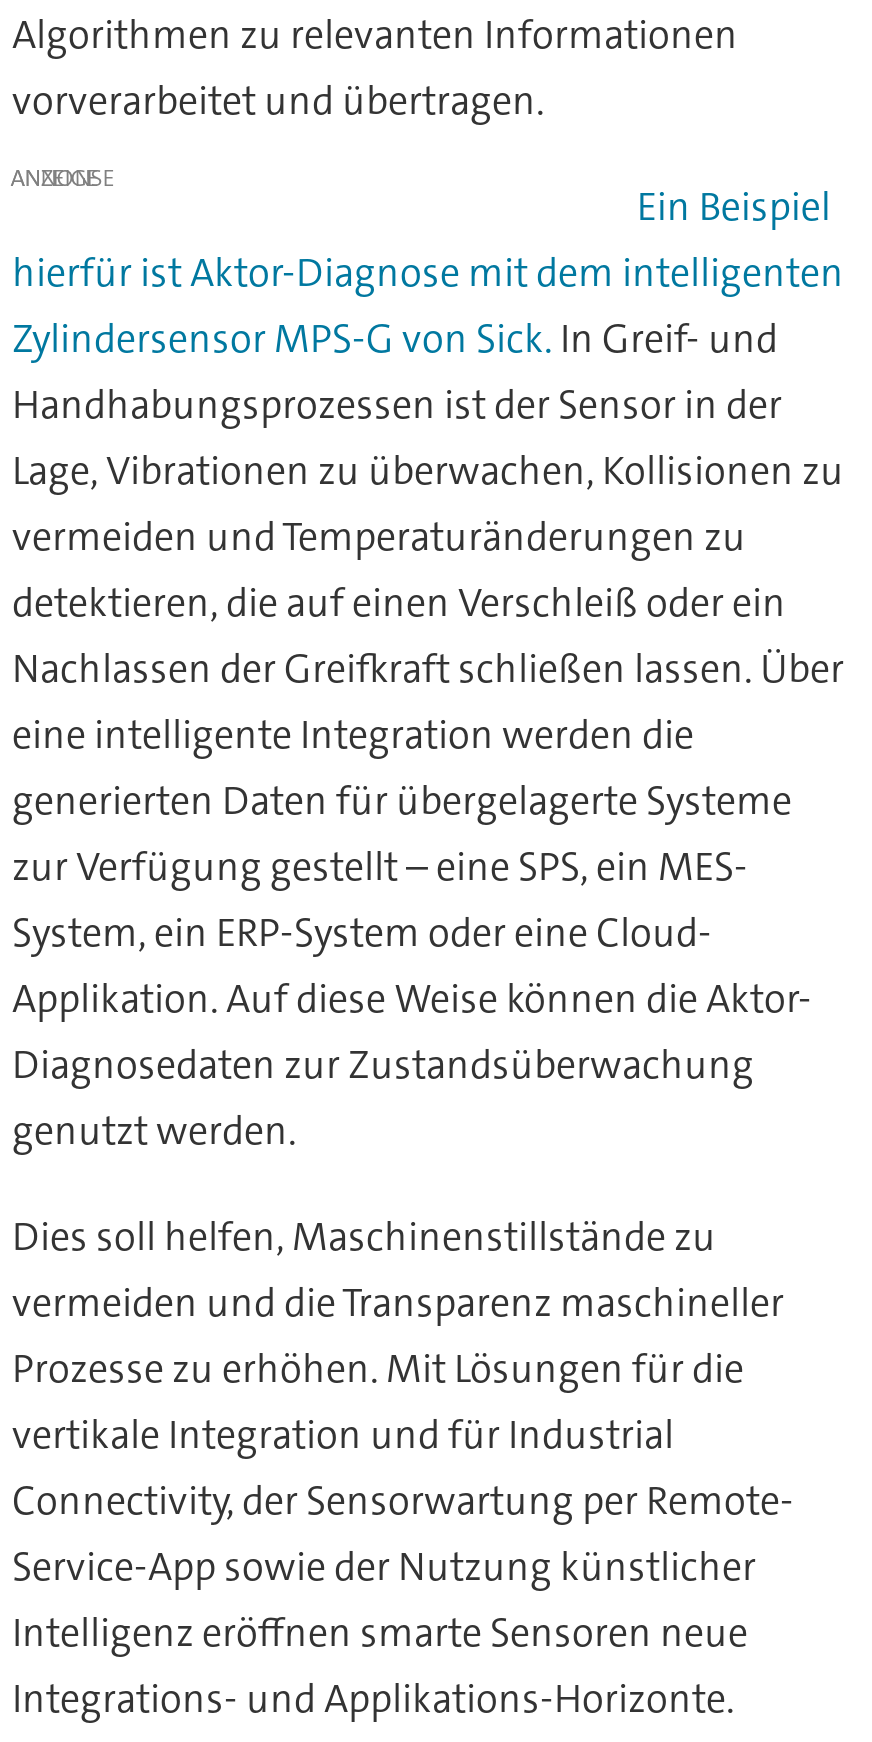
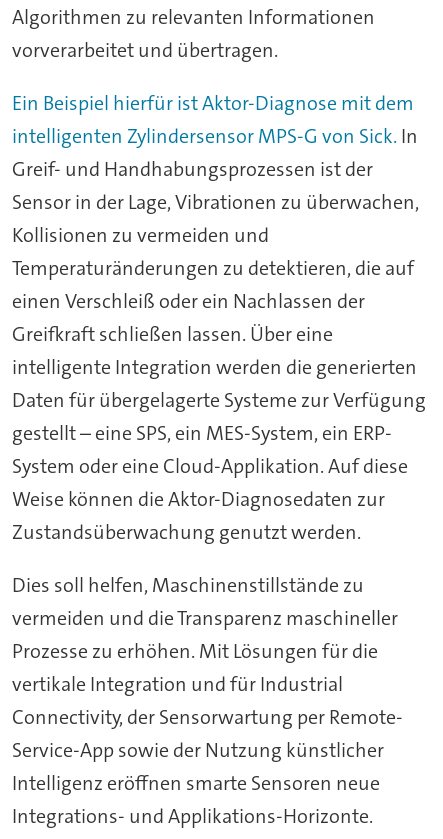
[10,163,844,1157] ANZEIGE | Ein Beispiel | hierfür ist Aktor-Diagnose mit dem intelligenten | Zylindersensor MPS-G von Sick. In Greif- und | Handhabungsprozessen ist der Sensor in der | Lage, Vibrationen zu überwachen, Kollisionen zu | vermeiden und Temperaturänderungen zu | detektieren, die auf einen Verschleiß oder ein | Nachlassen der Greifkraft schließen lassen. Über | eine intelligente Integration werden die | generierten Daten für übergelagerte Systeme | zur Verfügung gestellt – eine SPS, ein MES- | System, ein ERP-System oder eine Cloud- | Applikation. Auf diese Weise können die Aktor- | Diagnosedaten zur Zustandsüberwachung | genutzt werden. -> [12,90,426,545] Ein Beispiel hierfür ist Aktor-Diagnose mit dem | intelligenten Zylindersensor MPS-G von Sick. In | Greif- und Handhabungsprozessen ist der | Sensor in der Lage, Vibrationen zu überwachen, | Kollisionen zu vermeiden und | Temperaturänderungen zu detektieren, die auf | einen Verschleiß oder ein Nachlassen der | Greifkraft schließen lassen. Über eine | intelligente Integration werden die generierten | Daten für übergelagerte Systeme zur Verfügung | gestellt – eine SPS, ein MES-System, ein ERP- | System oder eine Cloud-Applikation. Auf diese | Weise können die Aktor-Diagnosedaten zur | Zustandsüberwachung genutzt werden.

